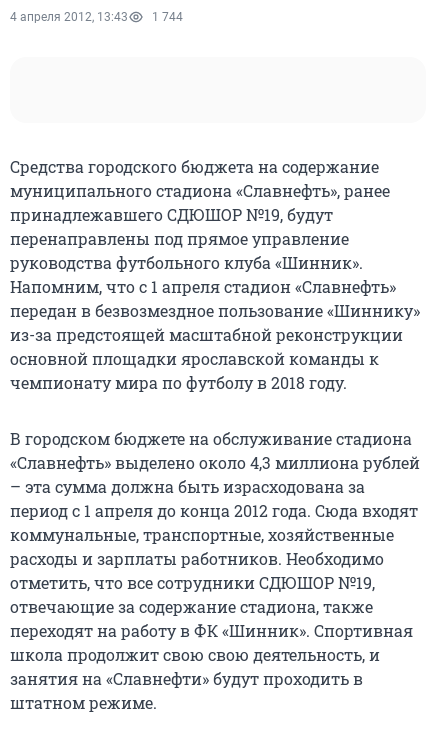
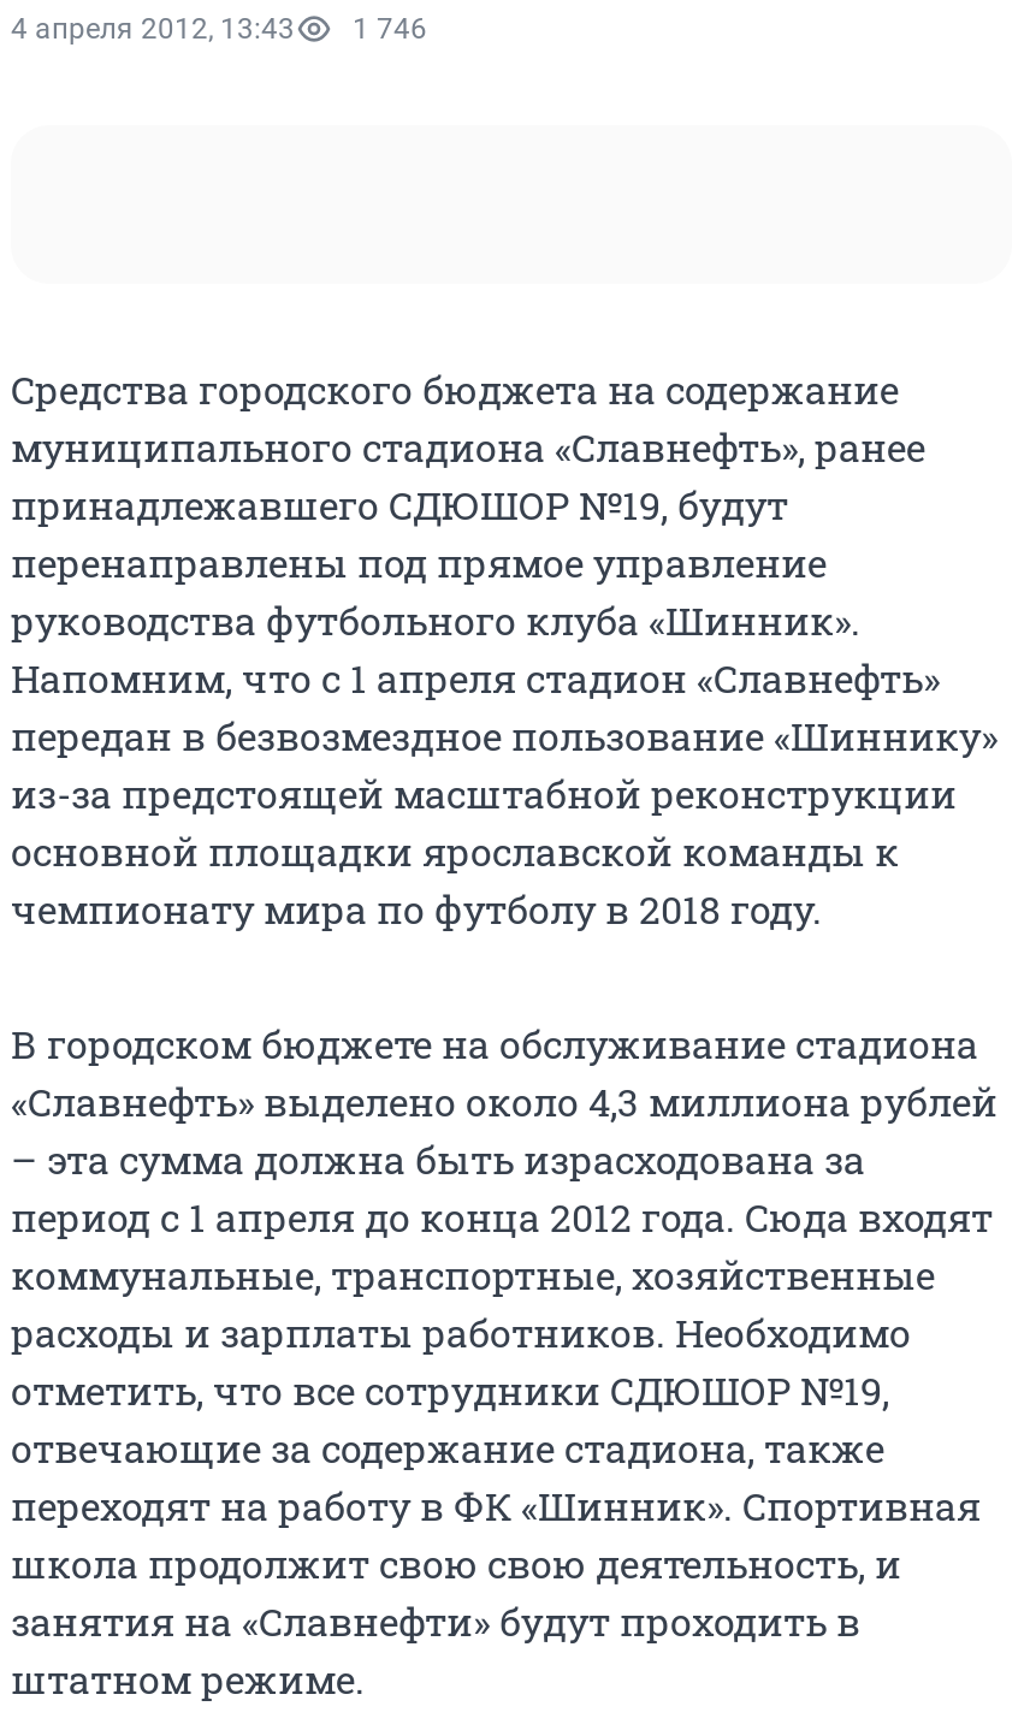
[10,10,183,24] 4 апреля 2012, 13:43 1 744 -> [11,12,427,46] 4 апреля 2012, 13:43 1 746

